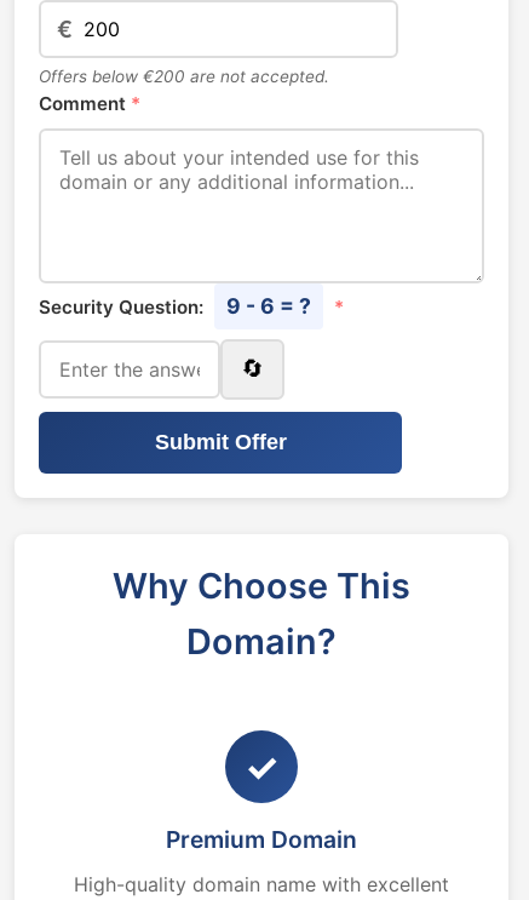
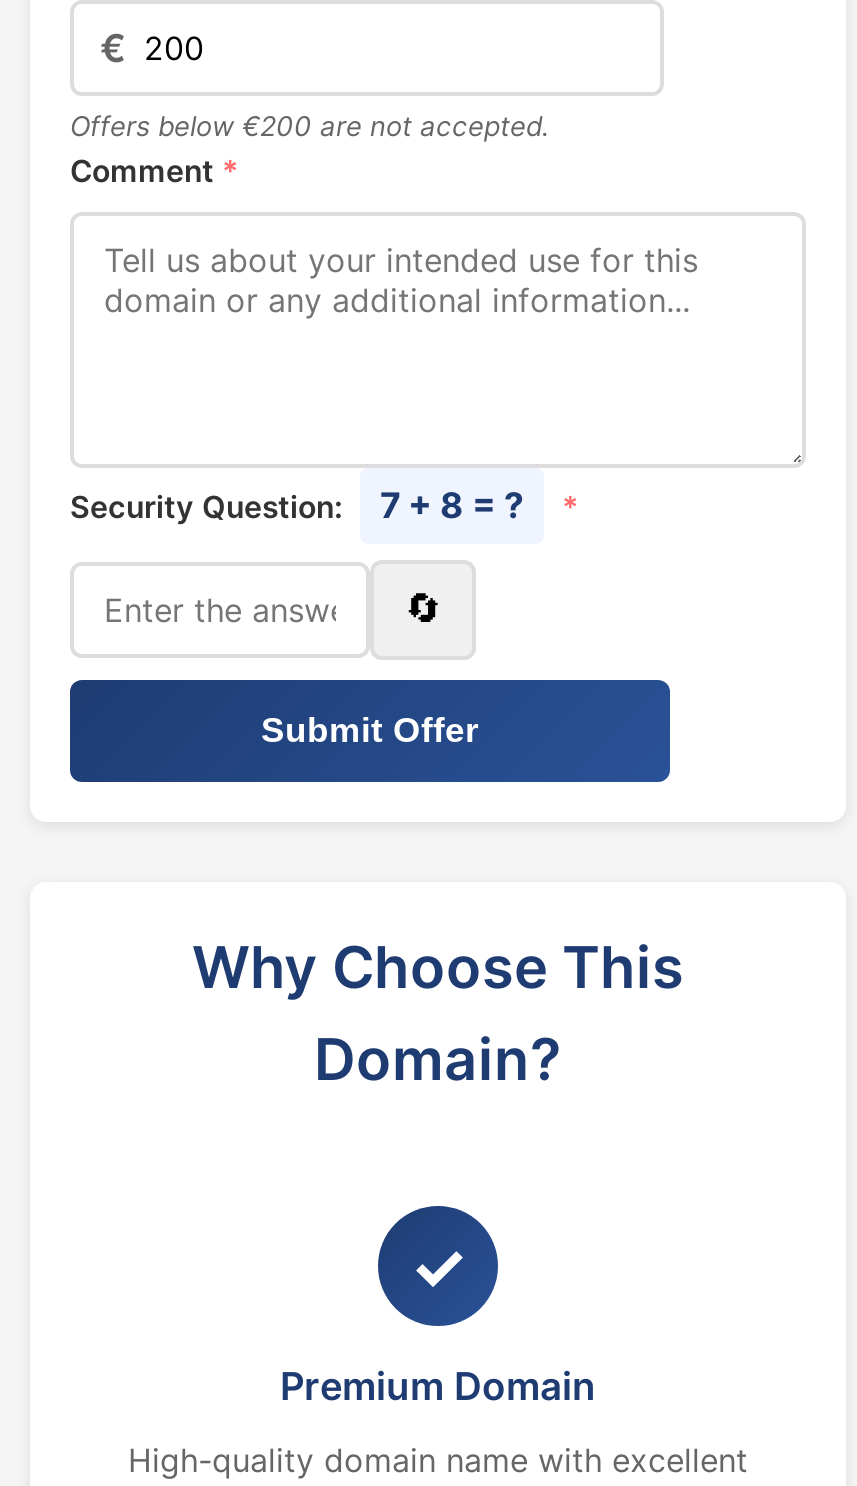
[226,293,311,319] 9 - 6 = ? -> [380,484,524,526] 7 + 8 = ?

